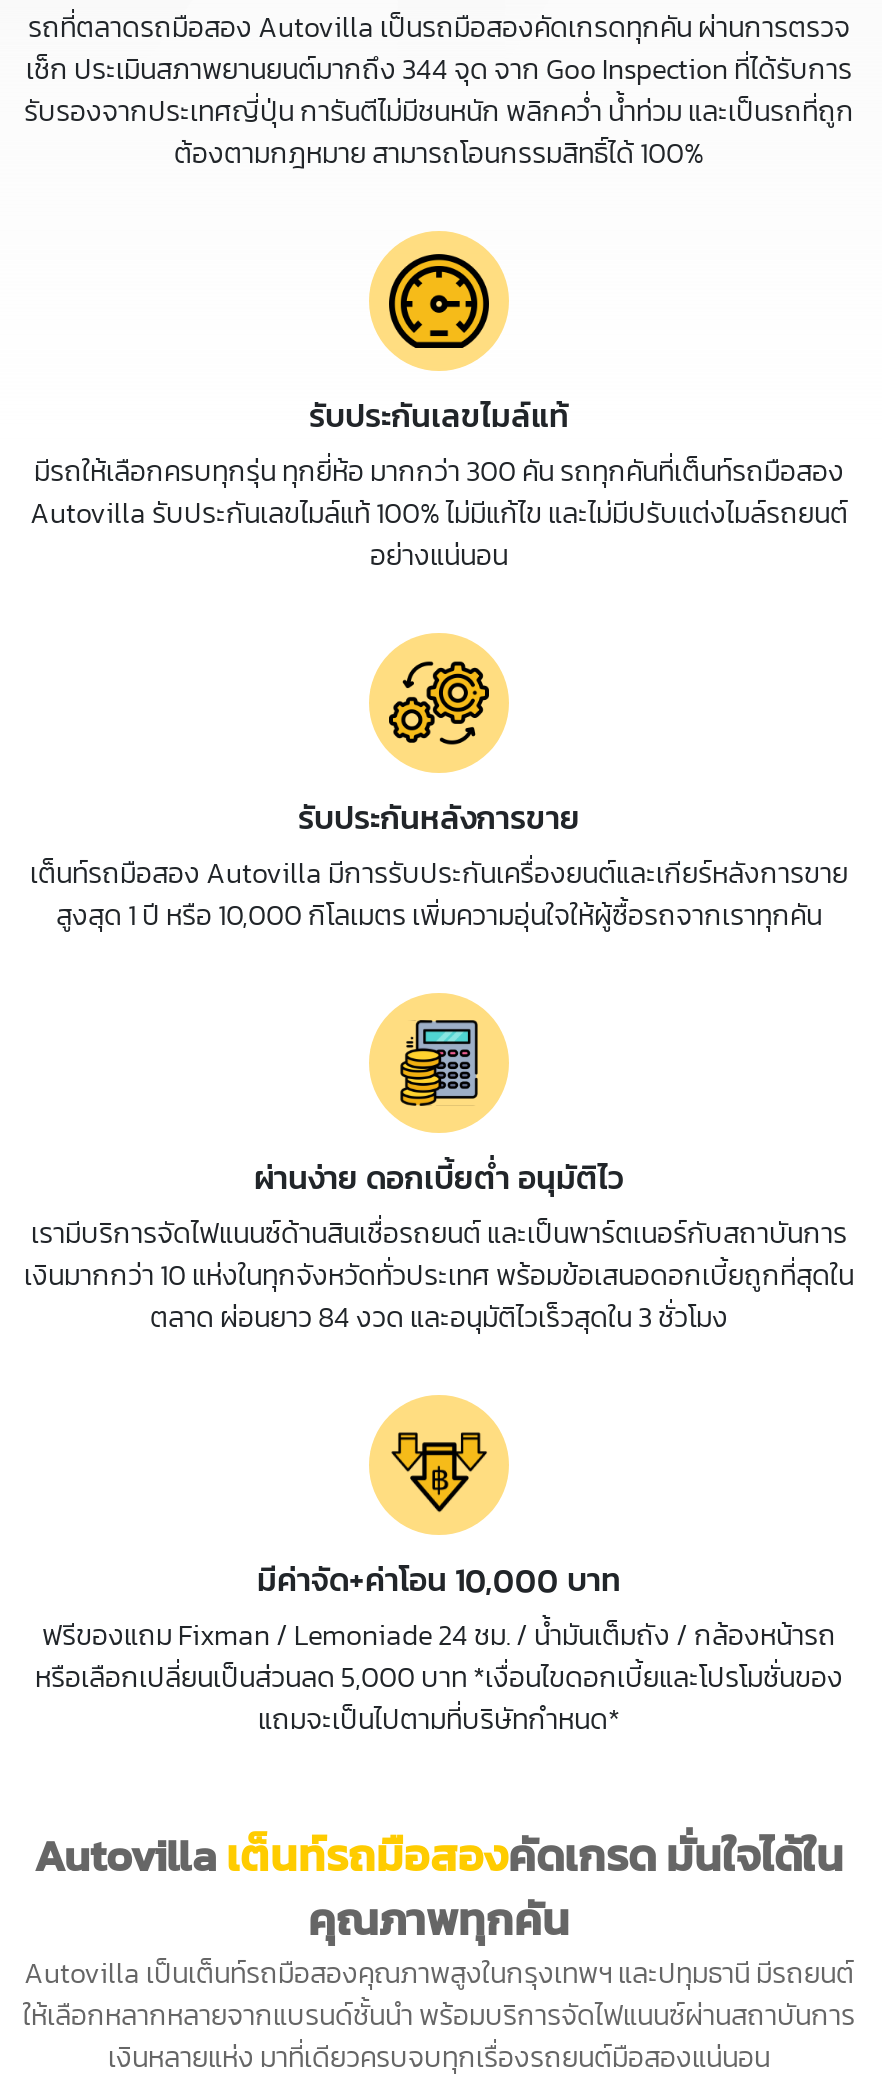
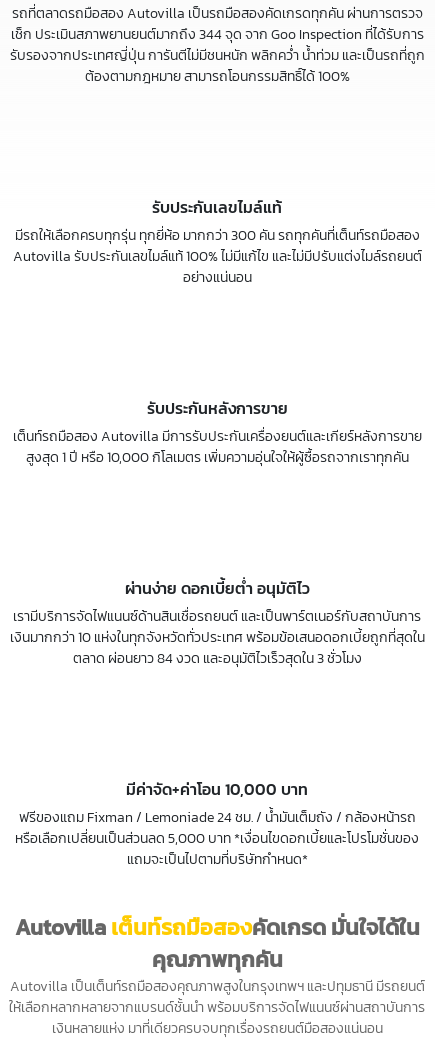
[367,230,511,372] [image] -> none
[367,632,511,774] [image] -> none
[367,992,511,1134] [image] -> none
[367,1394,511,1536] [image] -> none

